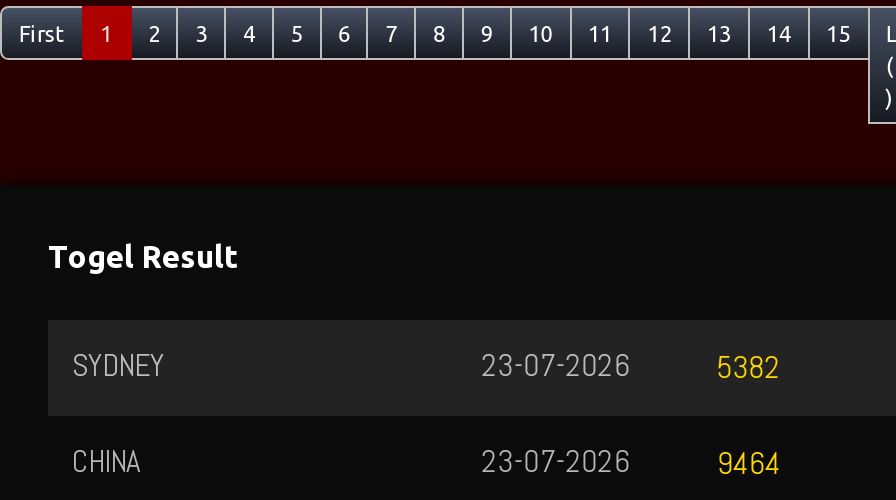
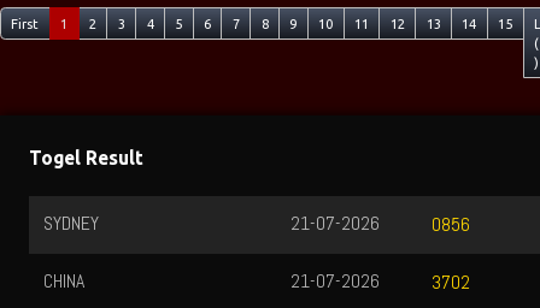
[481,347,629,387] 23-07-2026 -> [290,212,379,236] 21-07-2026
[717,348,781,388] 5382 -> [432,213,470,237] 0856
[481,443,629,483] 23-07-2026 -> [290,270,379,294] 21-07-2026
[717,444,781,484] 9464 -> [432,271,470,295] 3702

